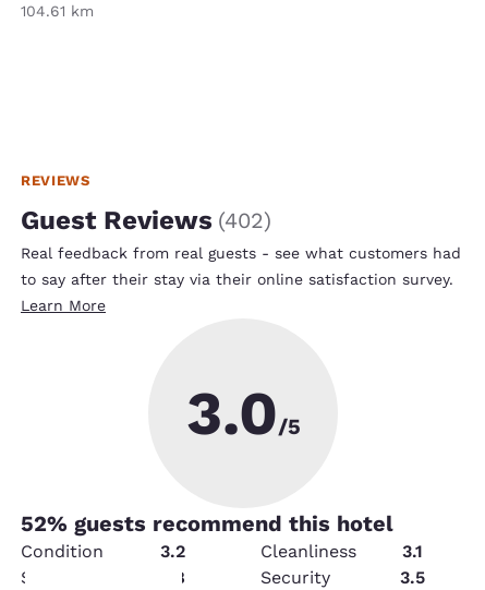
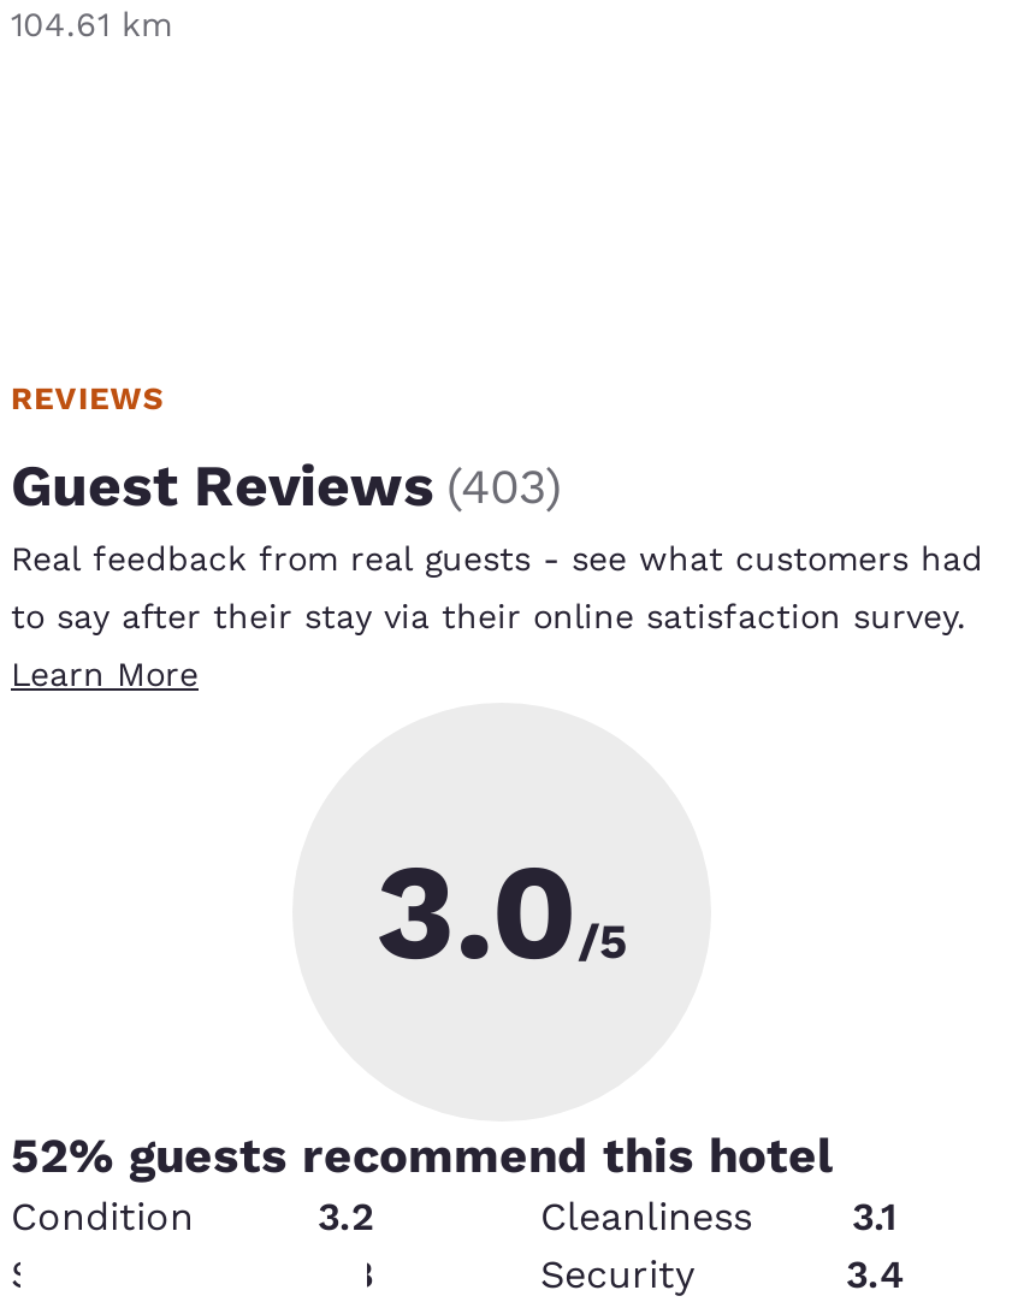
[21,205,271,235] Guest Reviews (402) -> [11,452,562,520] Guest Reviews (403)
[399,567,425,588] 3.5 -> [846,1251,904,1297] 3.4

